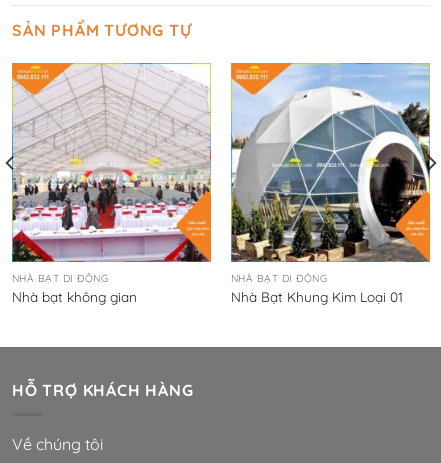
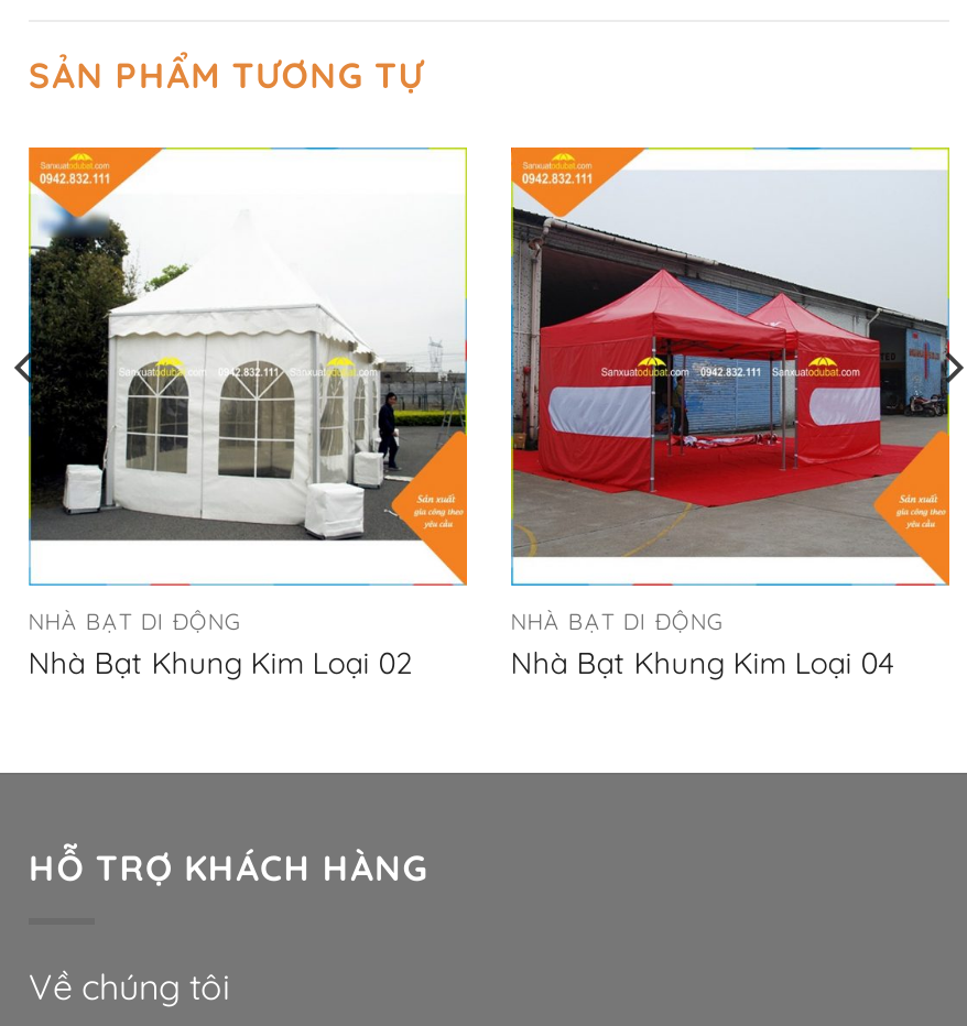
[12,64,211,305] [image] | Nhà bạt không gian -> [28,150,467,680] [image] | Nhà Bạt Khung Kim Loại 02
[231,63,430,305] [image] | Nhà Bạt Khung Kim Loại 01 -> [511,148,949,680] [image] | Nhà Bạt Khung Kim Loại 04

